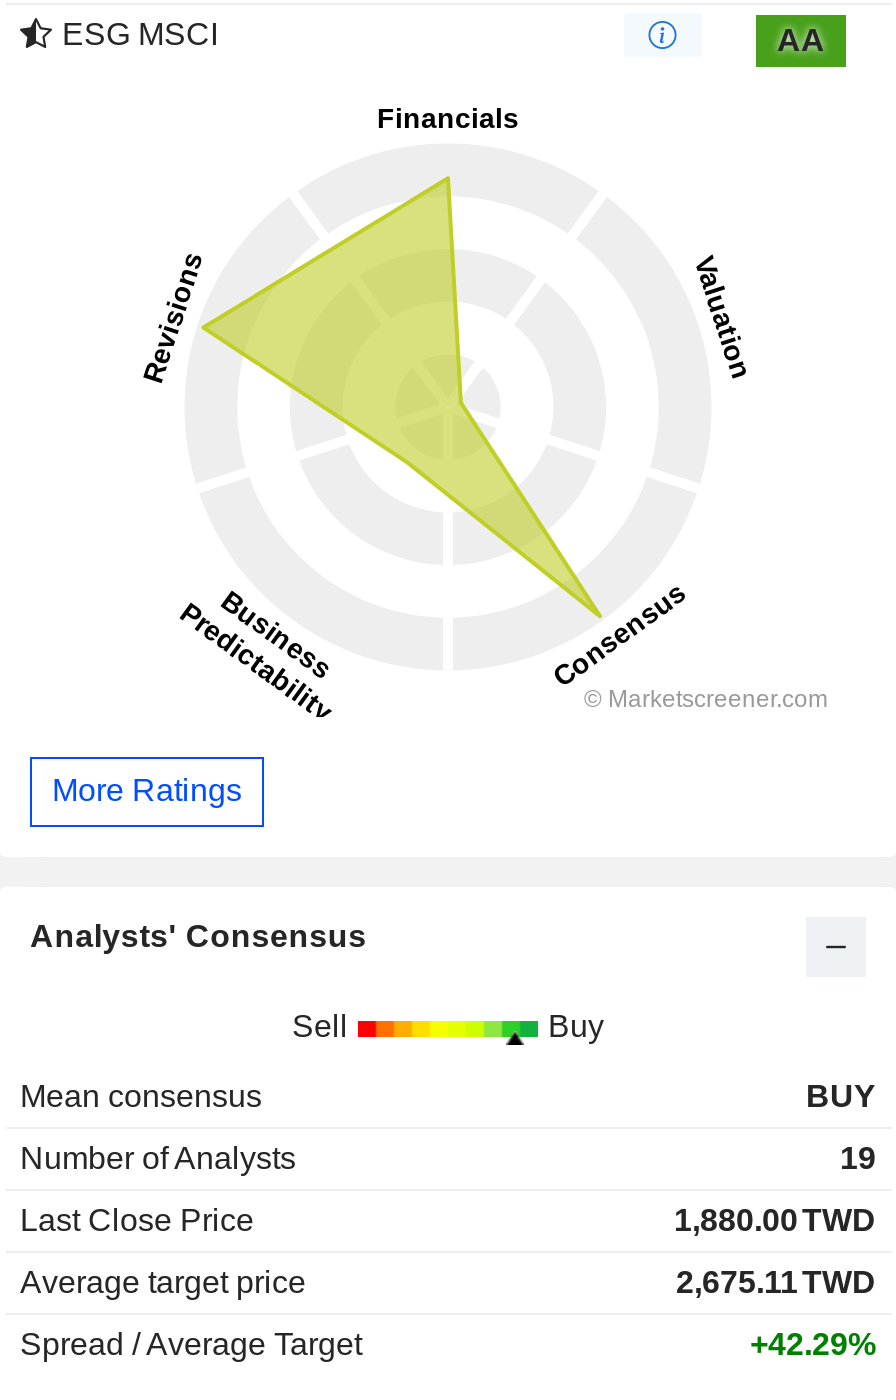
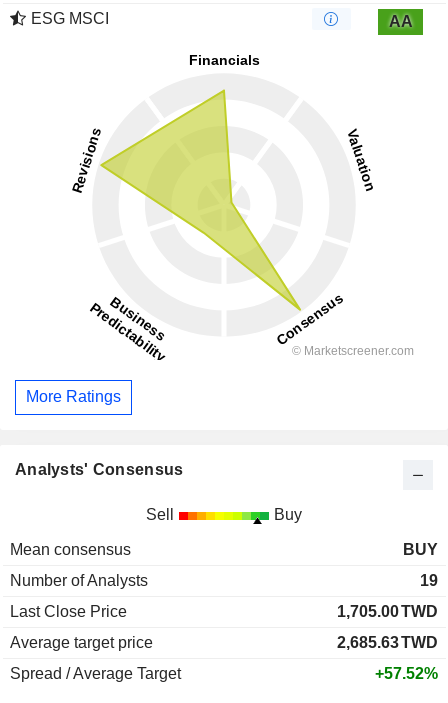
[674,1203,876,1237] 1,880.00 TWD -> [337,603,438,620] 1,705.00 TWD
[676,1265,876,1299] 2,675.11 TWD -> [337,634,438,651] 2,685.63 TWD
[750,1327,876,1361] +42.29% -> [375,665,438,682] +57.52%

